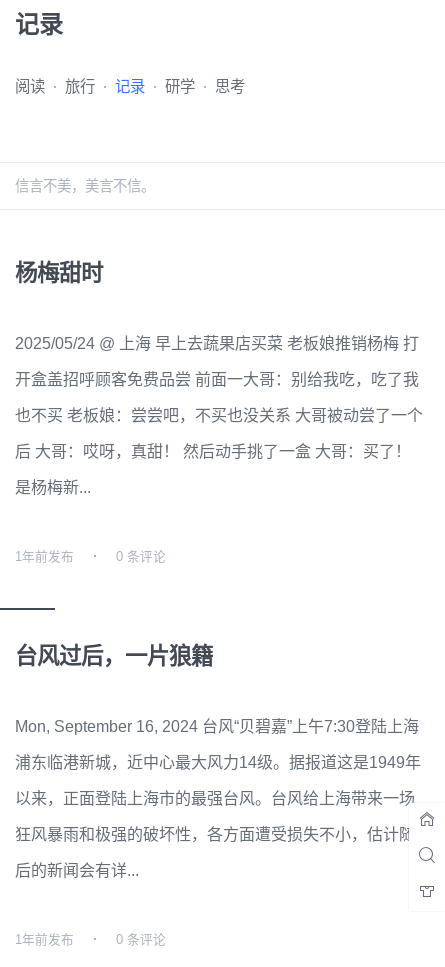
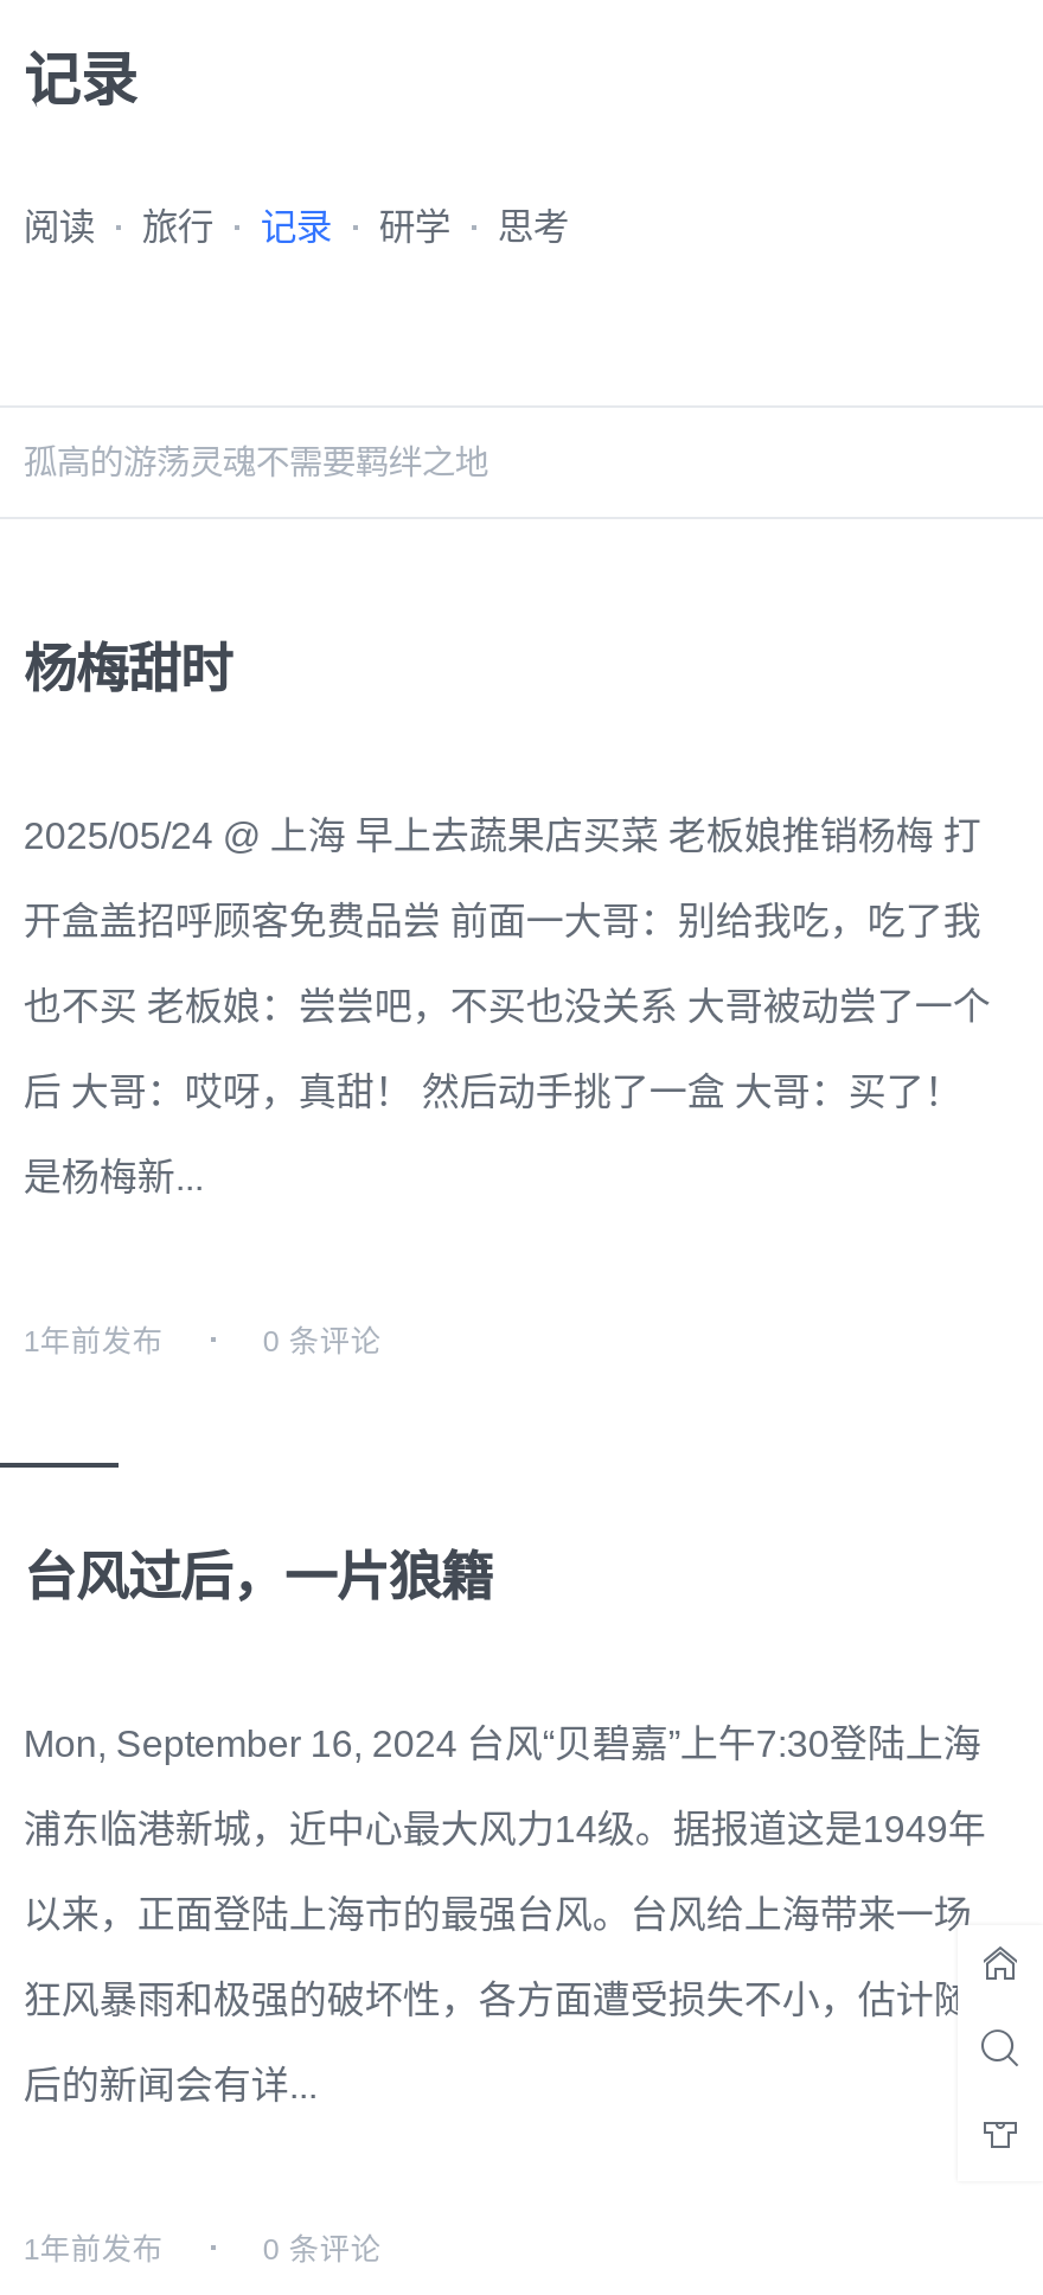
[15,178,155,194] 信言不美，美言不信。 -> [23,443,488,481] 孤高的游荡灵魂不需要羁绊之地

